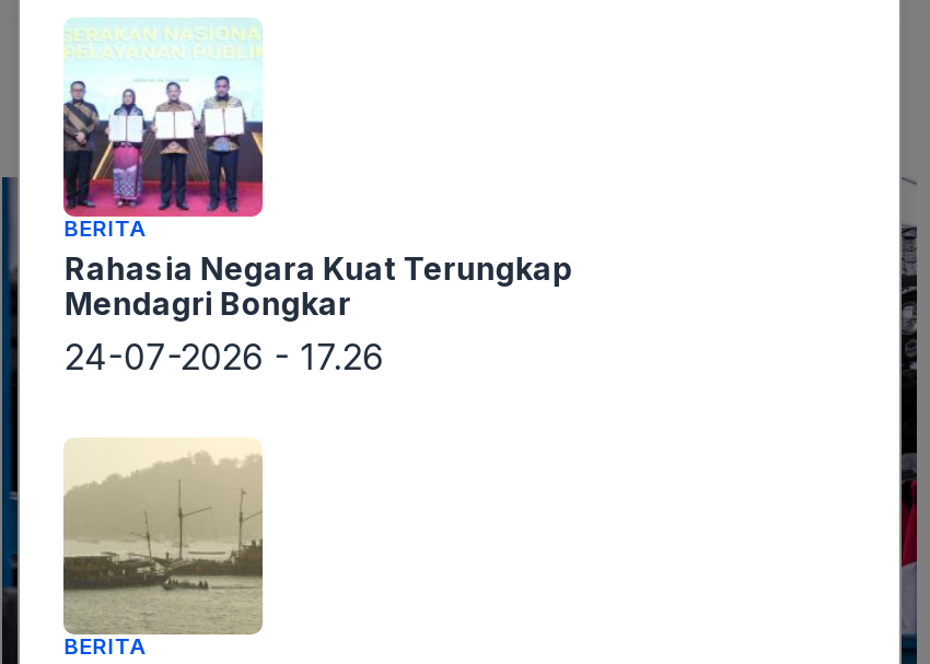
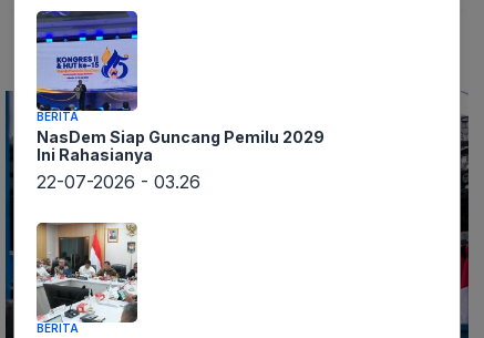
[61,20,572,378] [image] | Rahasia Negara Kuat Terungkap | Mendagri Bongkar | 24-07-2026 - 17.26 -> [35,10,325,193] [image] | NasDem Siap Guncang Pemilu 2029 | Ini Rahasianya | 22-07-2026 - 03.26
[63,438,265,634] [image] -> [37,222,137,322] [image]

